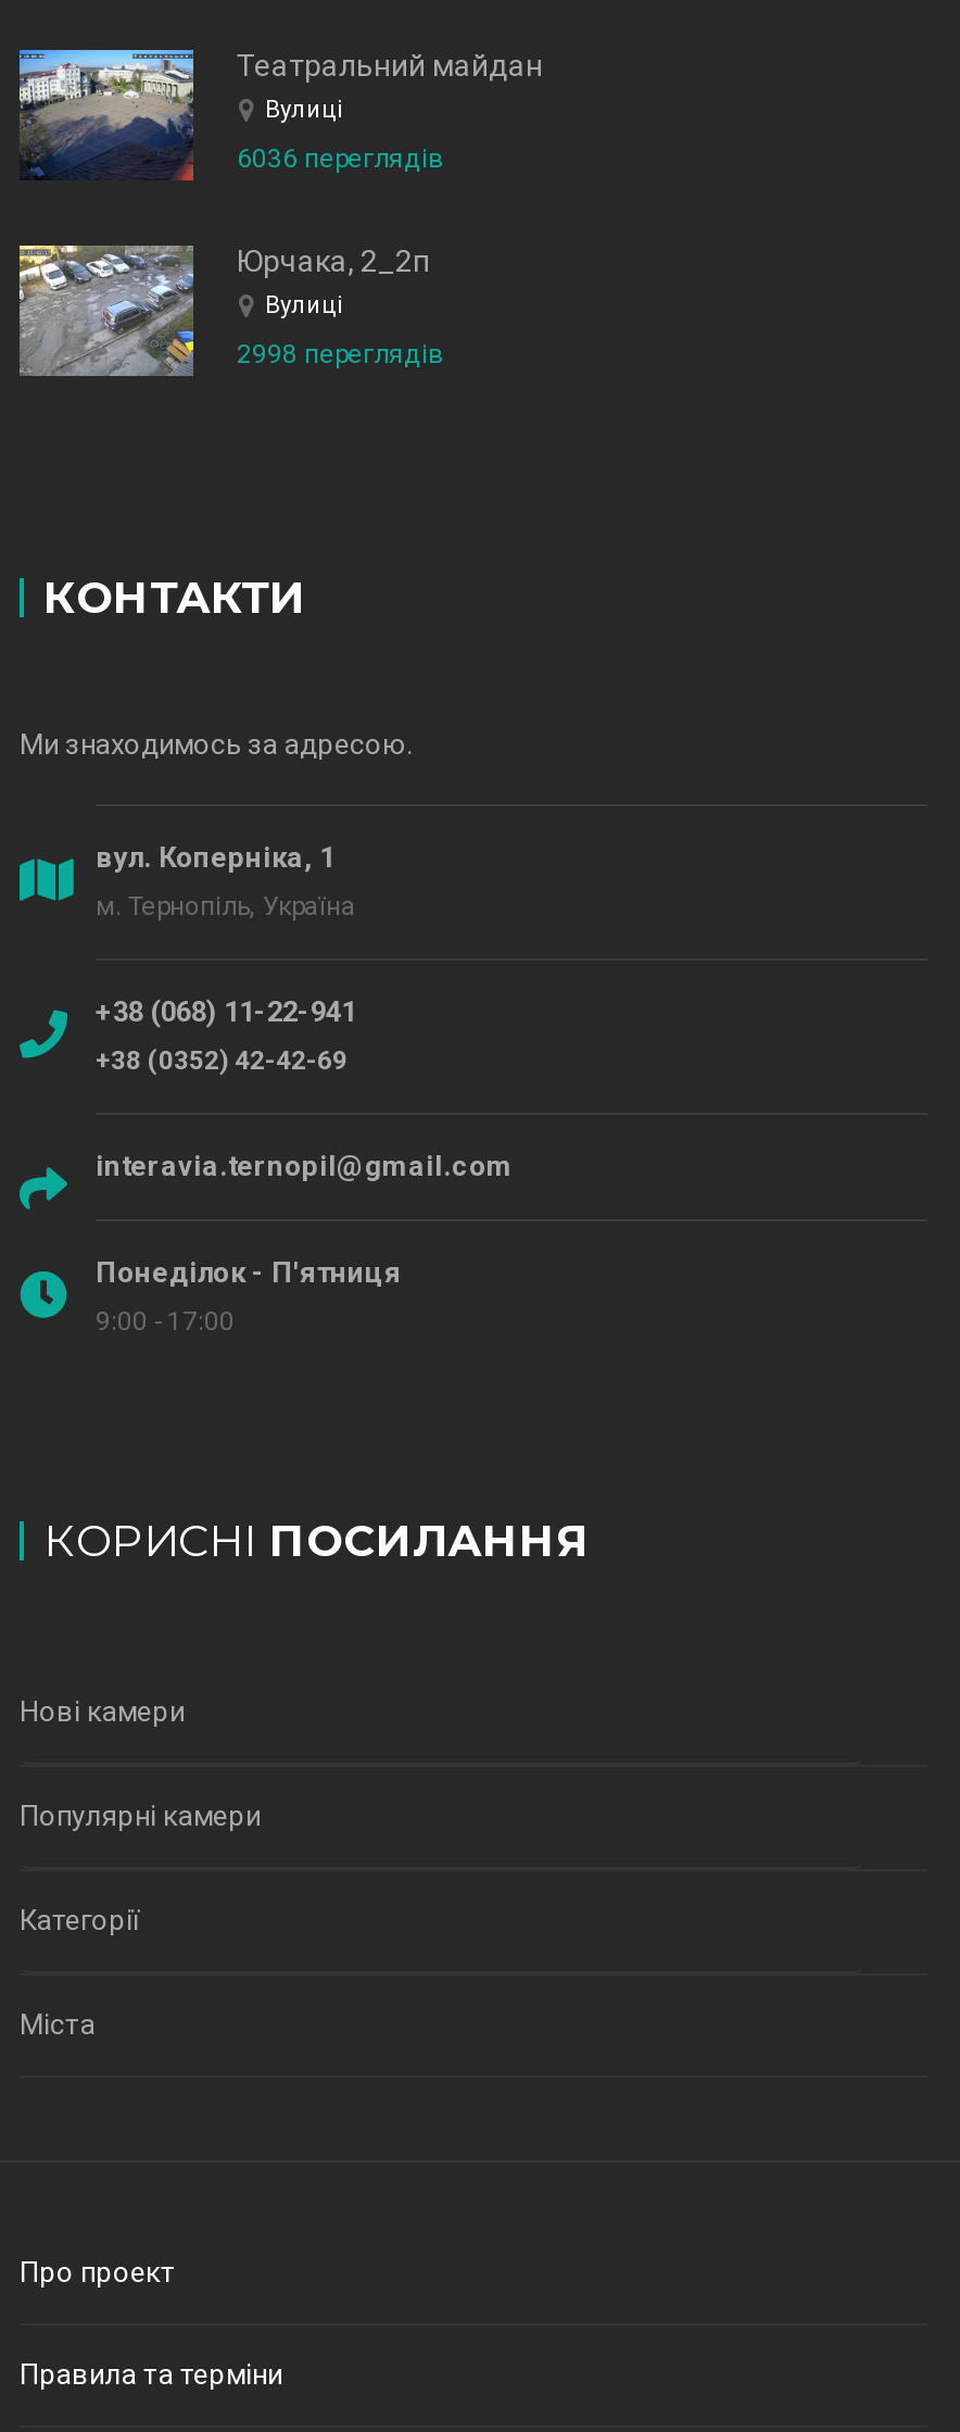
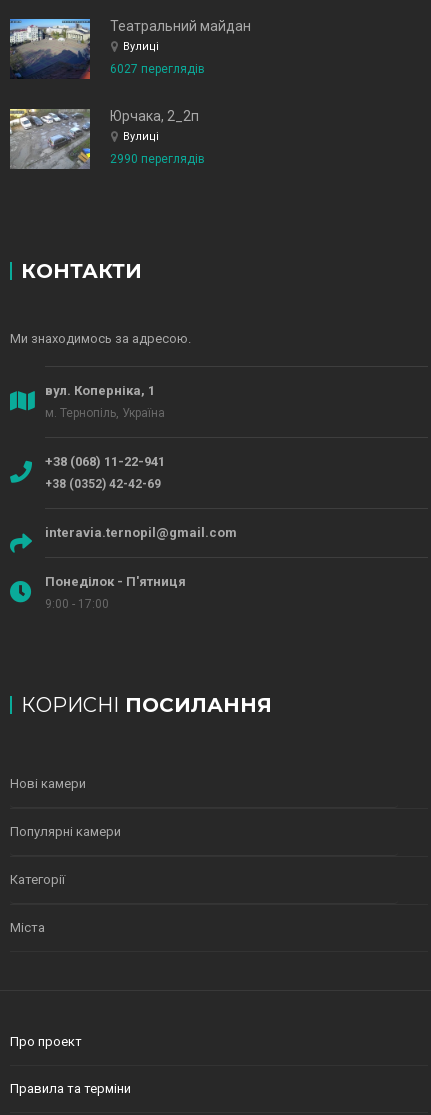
[237,143,443,174] 6036 переглядів -> [110,62,205,76] 6027 переглядів
[237,339,443,369] 2998 переглядів -> [110,152,205,166] 2990 переглядів

